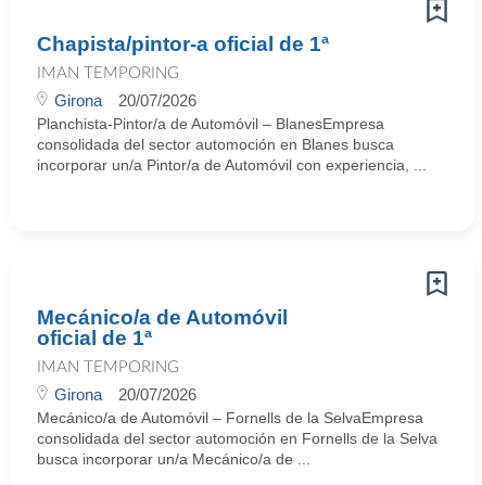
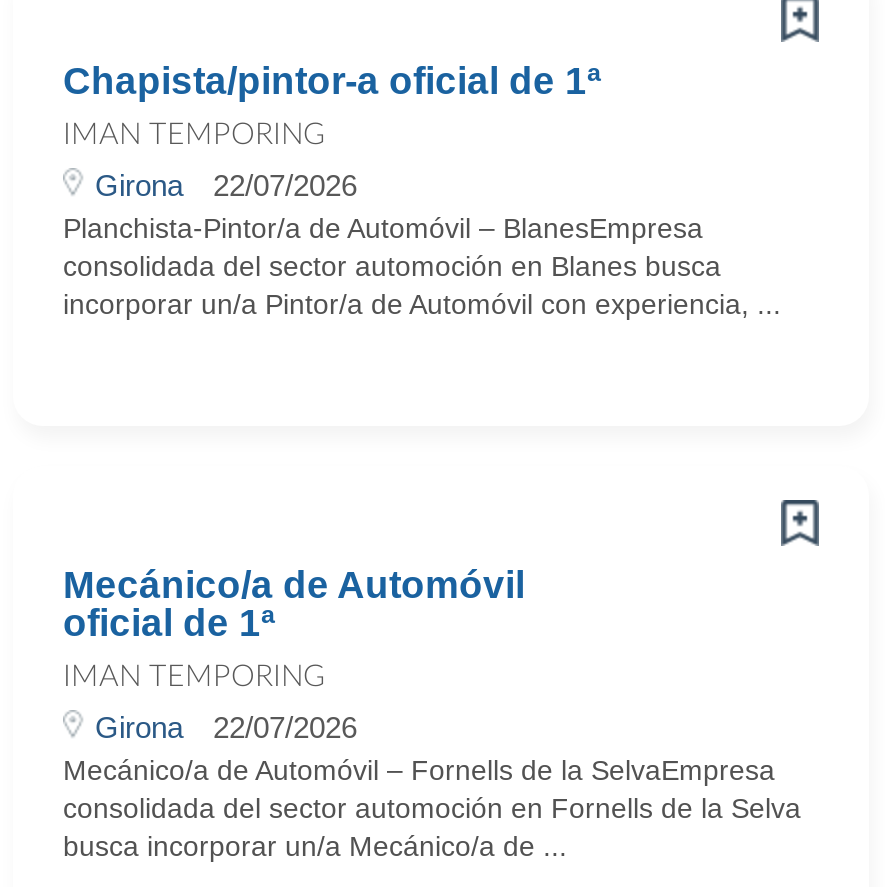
[54,91,196,110] Girona 20/07/2026 -> [95,168,357,202] Girona 22/07/2026
[54,385,196,404] Girona 20/07/2026 -> [95,710,357,744] Girona 22/07/2026

